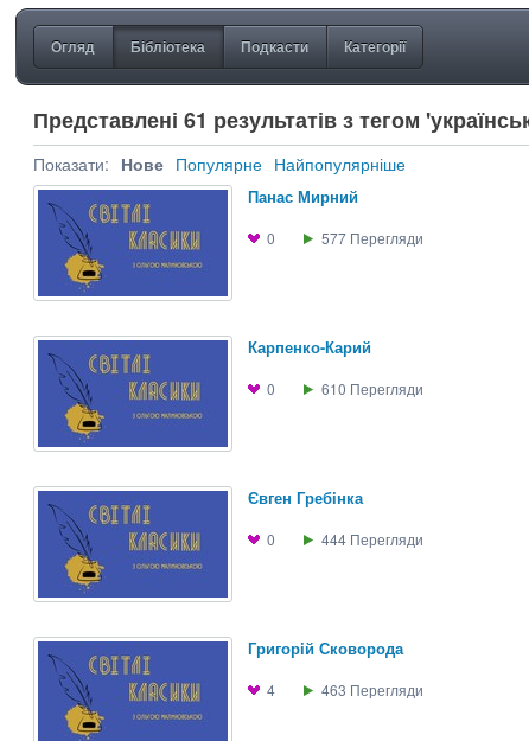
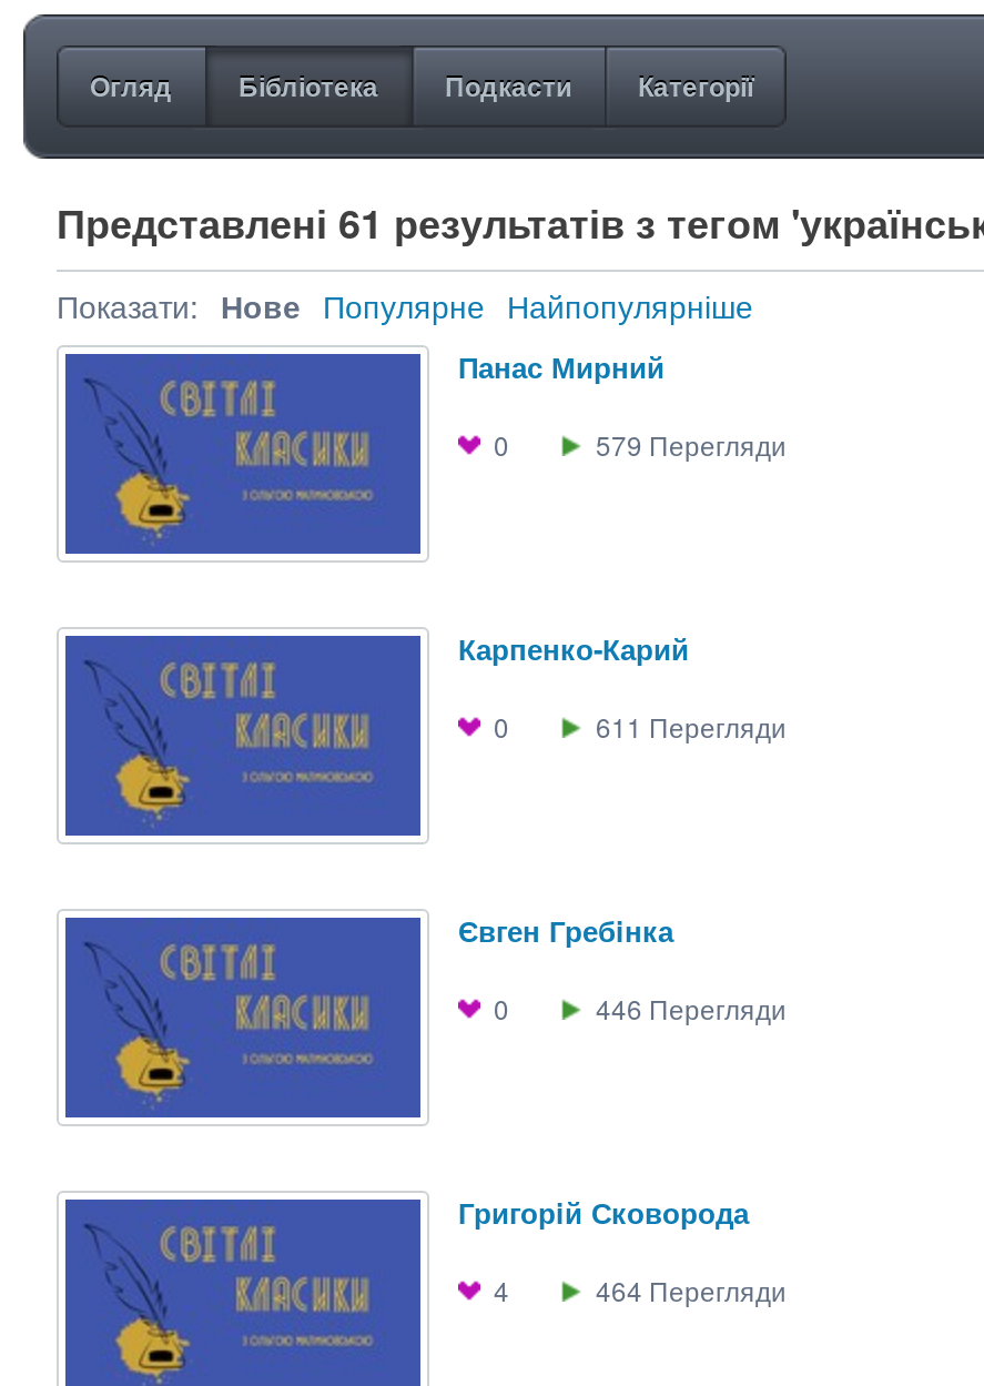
[321,228,423,248] 577 Перегляди -> [596,425,787,463] 579 Перегляди
[321,378,423,399] 610 Перегляди -> [596,707,787,745] 611 Перегляди
[321,529,423,549] 444 Перегляди -> [596,989,787,1027] 446 Перегляди
[321,680,423,700] 463 Перегляди -> [596,1271,787,1309] 464 Перегляди

